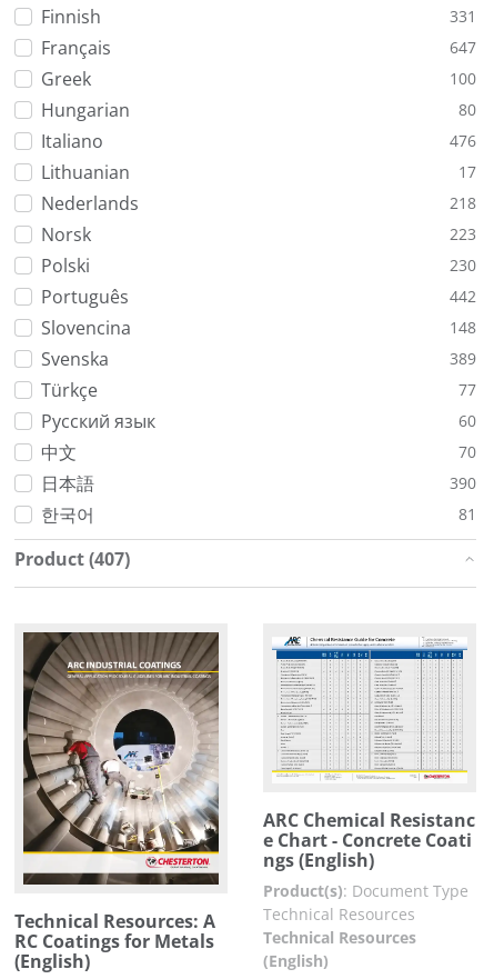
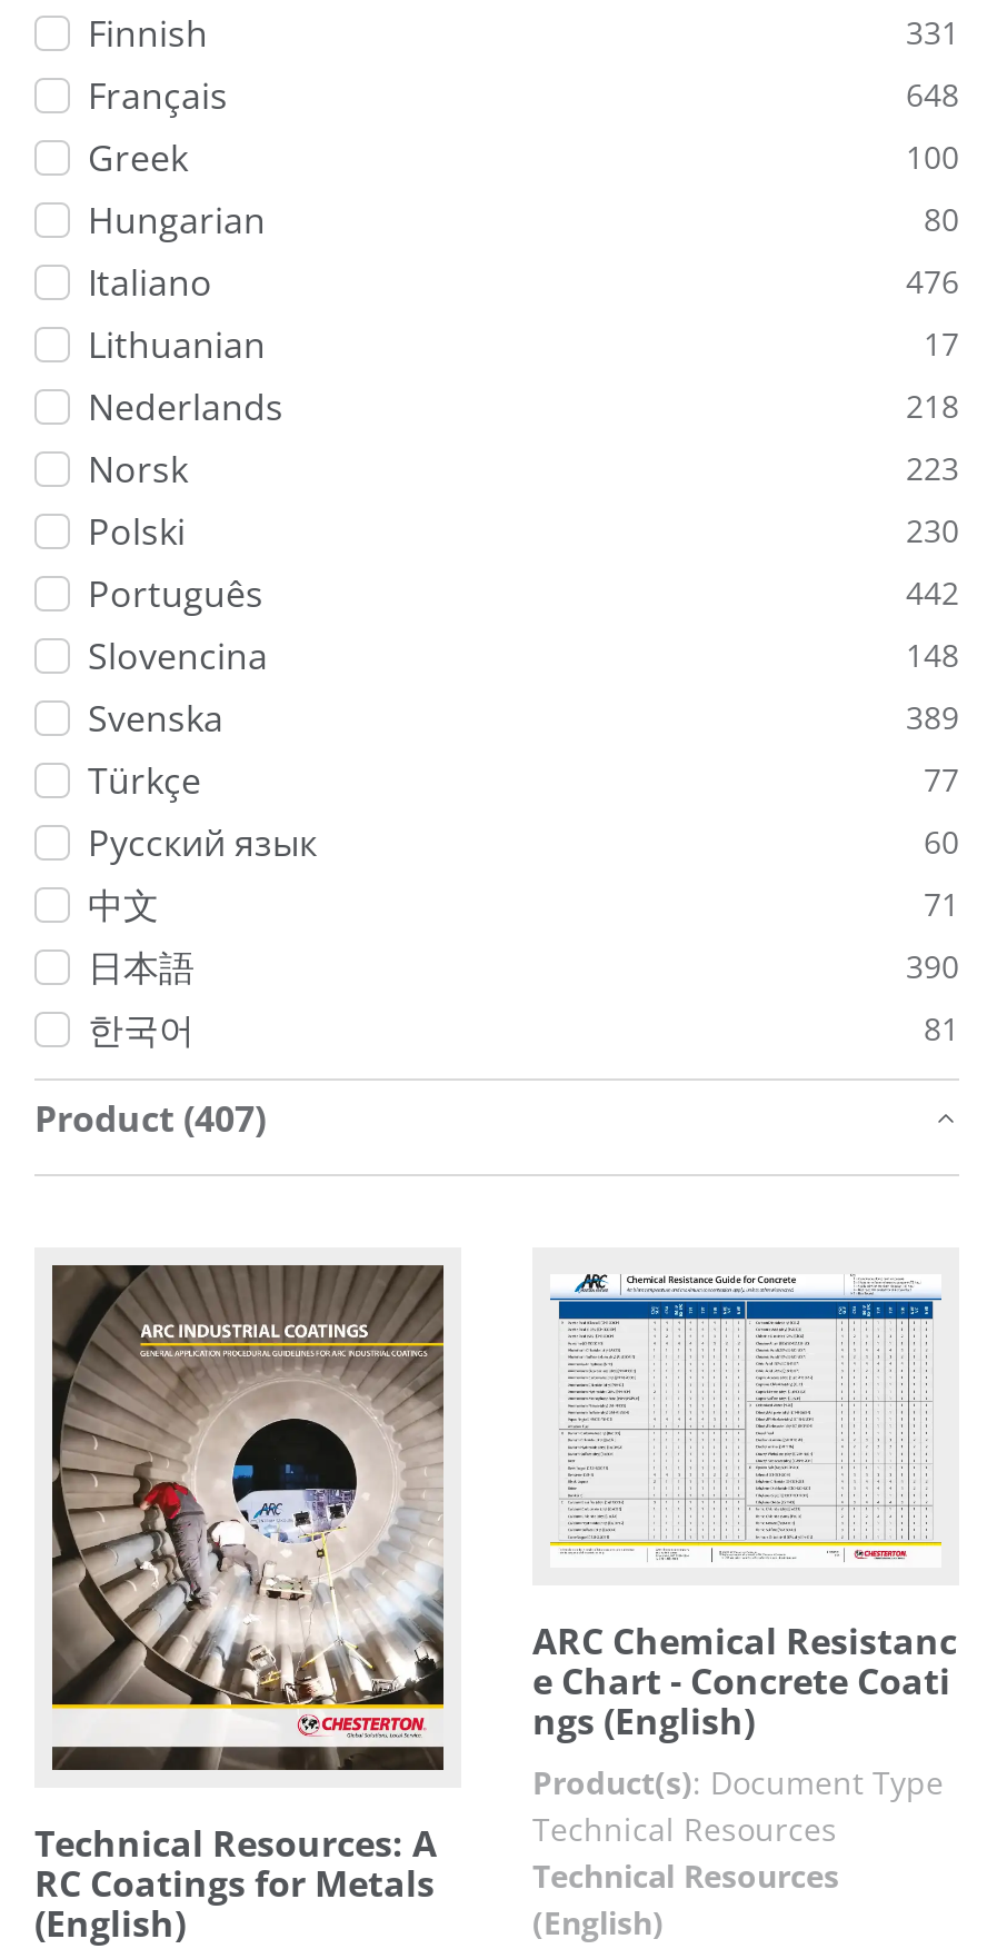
[449,37,476,58] 647 -> [906,74,959,116] 648
[458,441,476,462] 70 -> [923,883,959,925] 71

